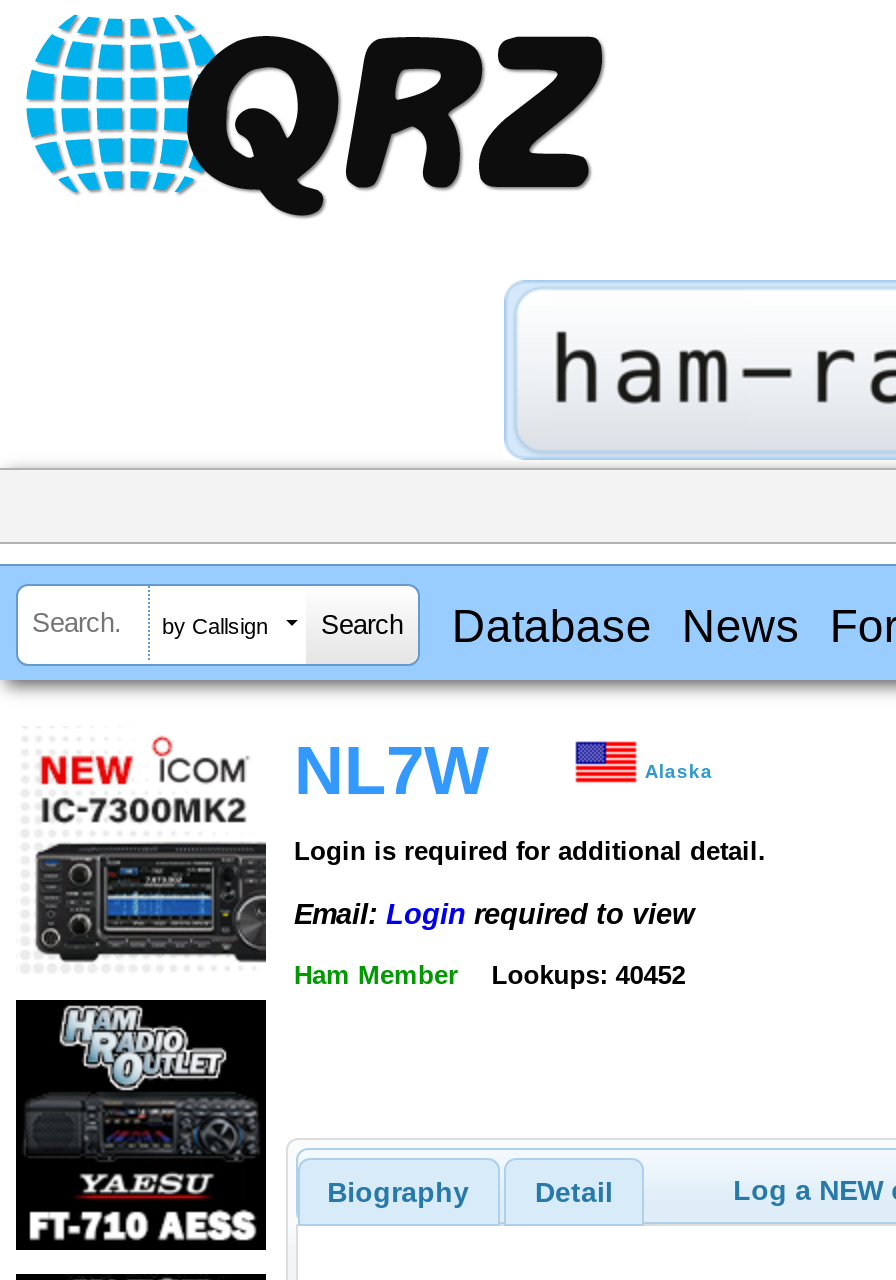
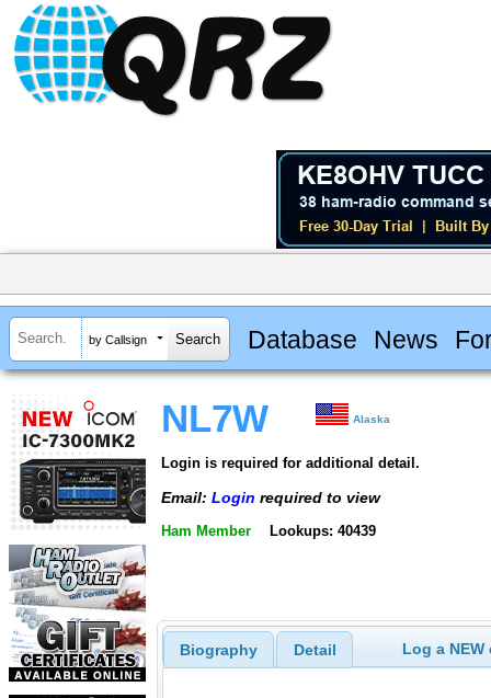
[504,280,890,460] [image] -> [275,149,488,250] [image]
[294,959,686,989] Ham Member Lookups: 40452 -> [161,522,376,539] Ham Member Lookups: 40439
[14,998,268,1248] [image] -> [8,545,147,679] [image]

